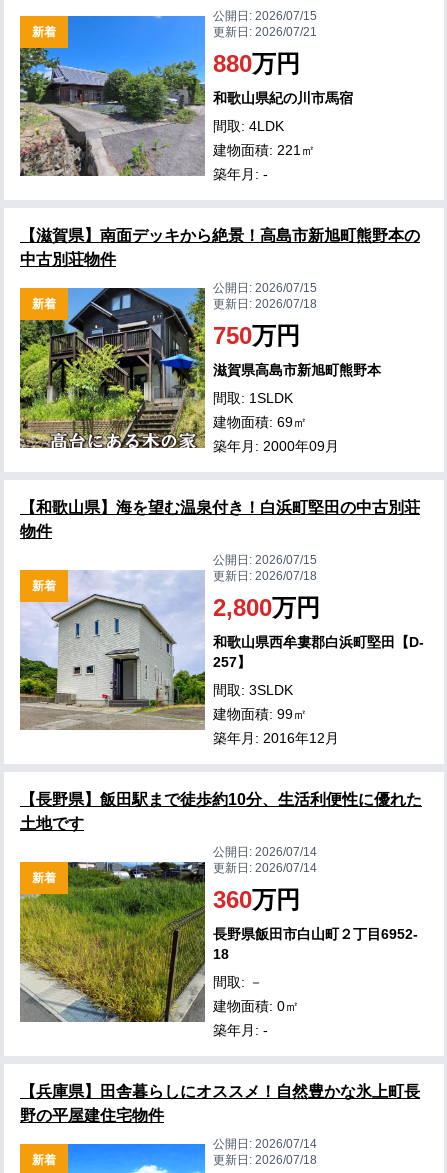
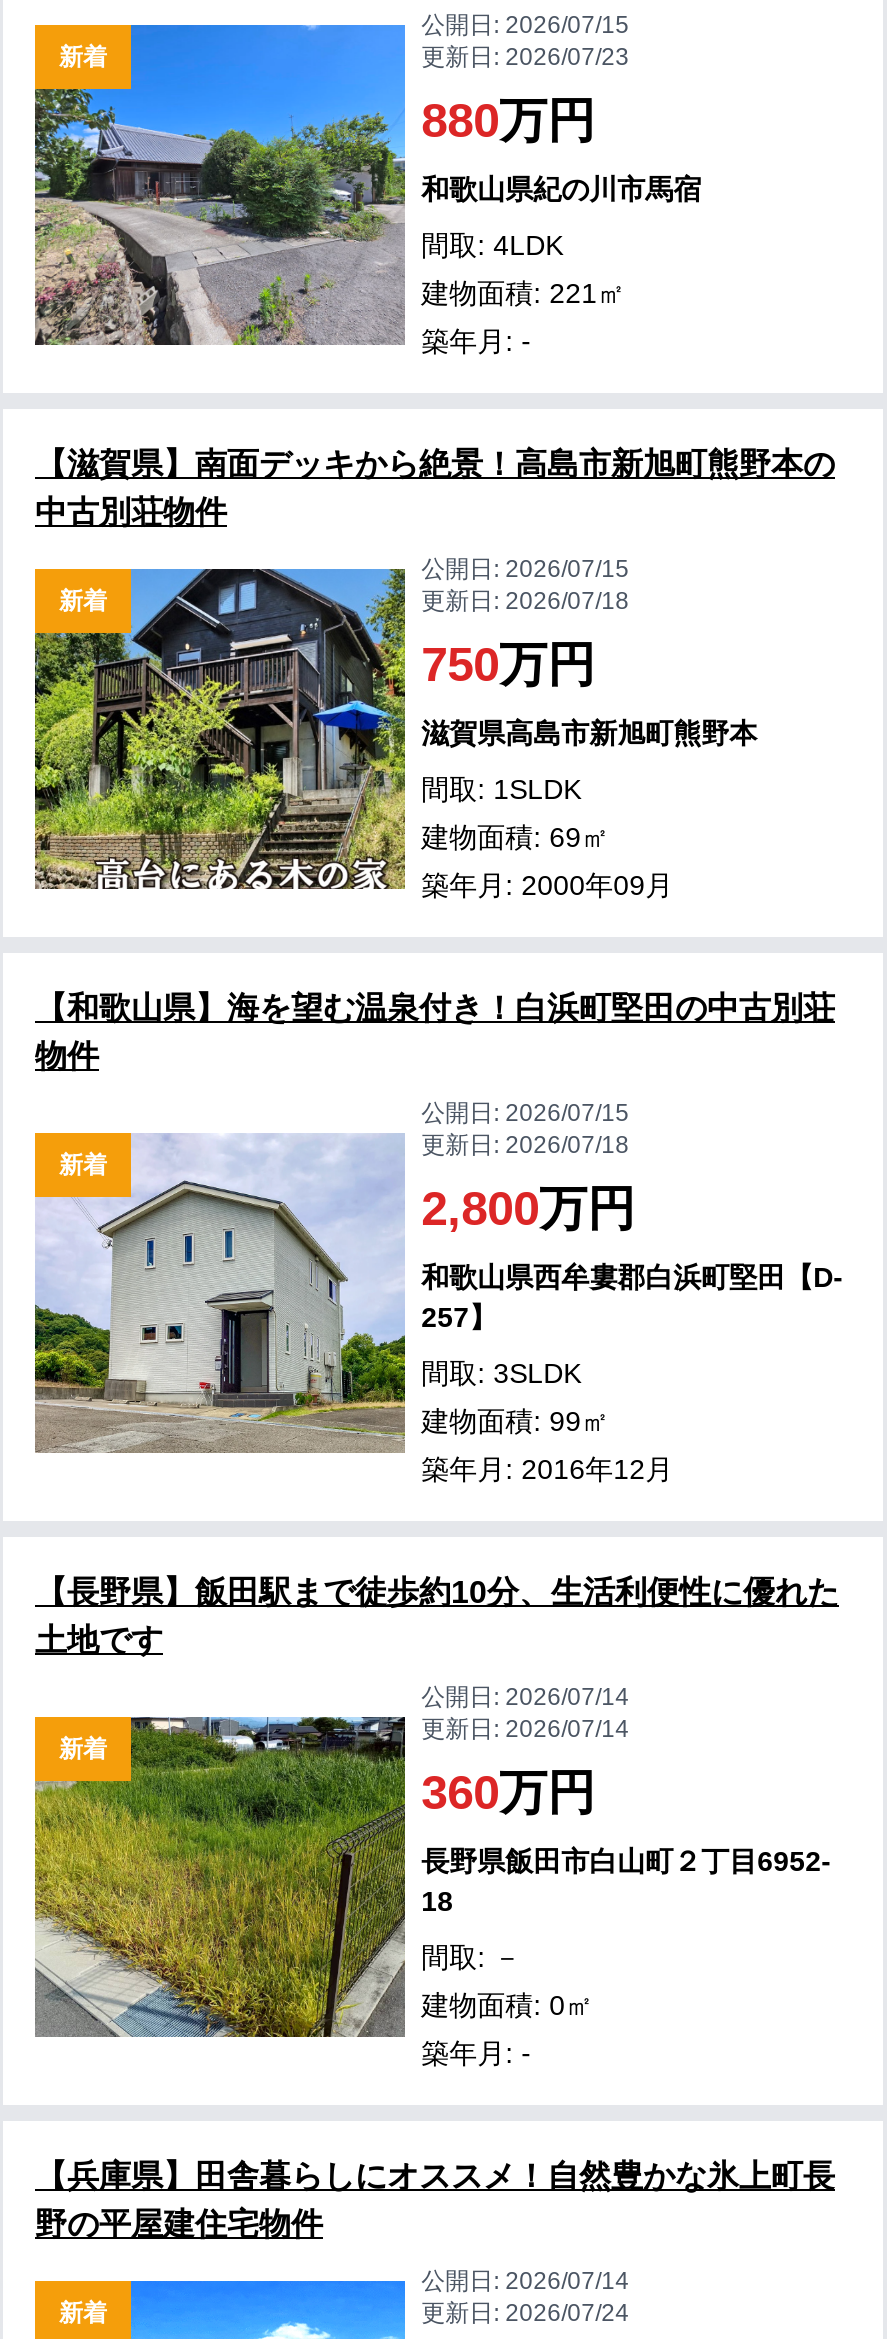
[213,25,317,39] 更新日: 2026/07/21 -> [421,43,629,71] 更新日: 2026/07/23
[213,1153,317,1167] 更新日: 2026/07/18 -> [421,2299,629,2327] 更新日: 2026/07/24

